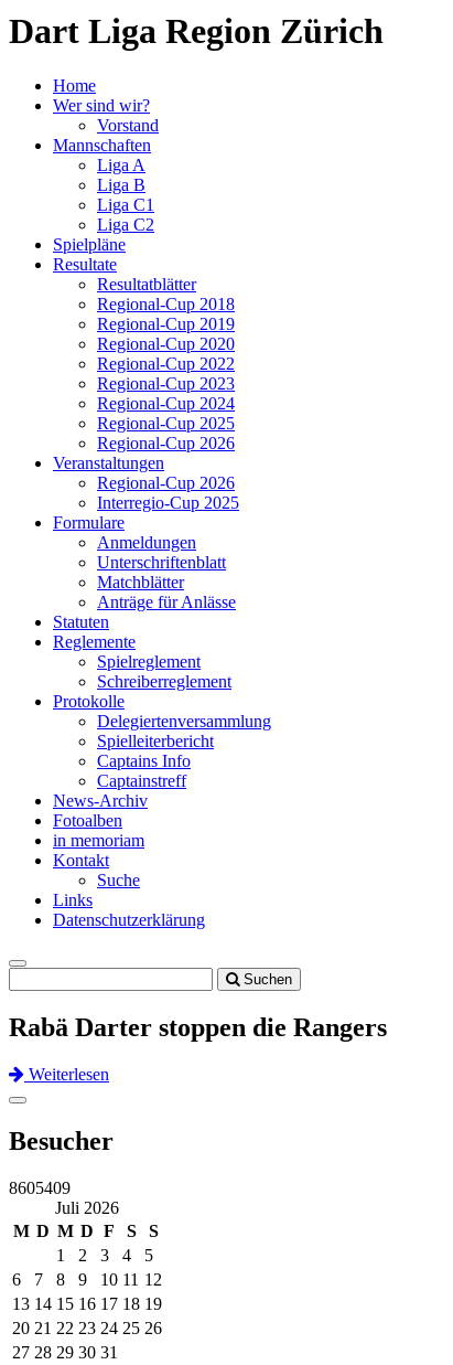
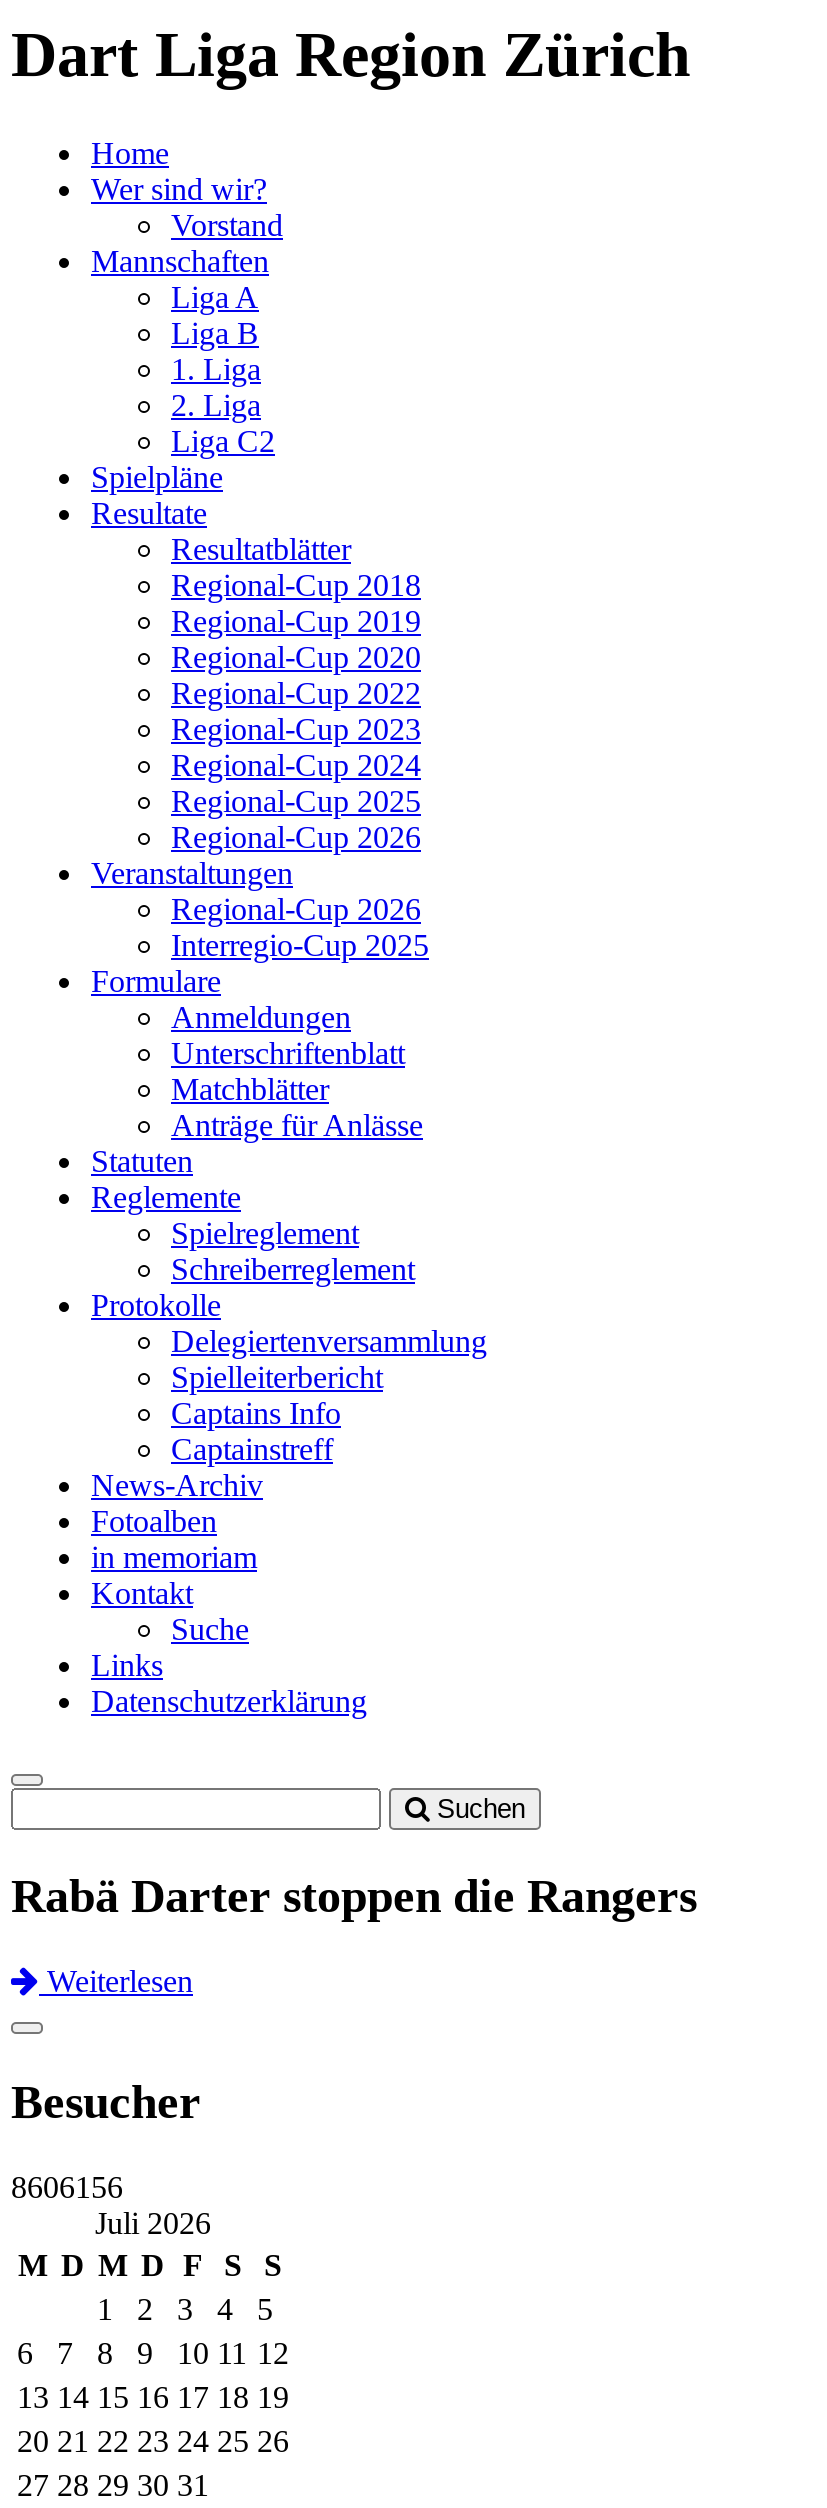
[97,195,154,214] Liga C1 -> [171,352,261,422] 1. Liga | 2. Liga
[9,1178,71,1197] 8605409 -> [11,2169,123,2203] 8606156

